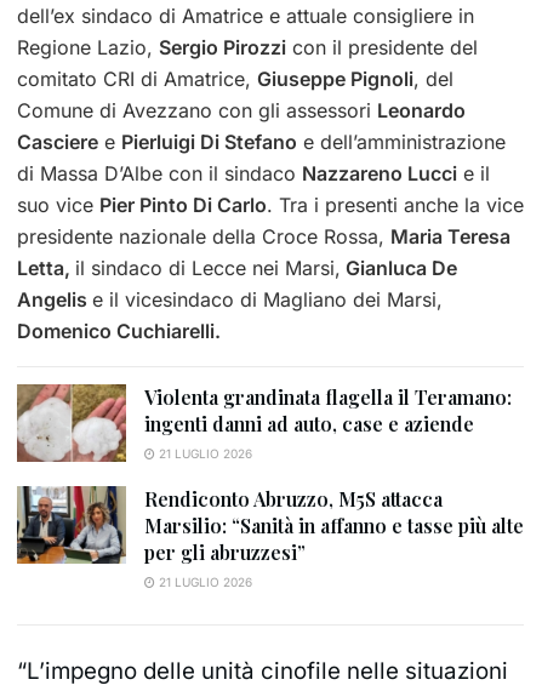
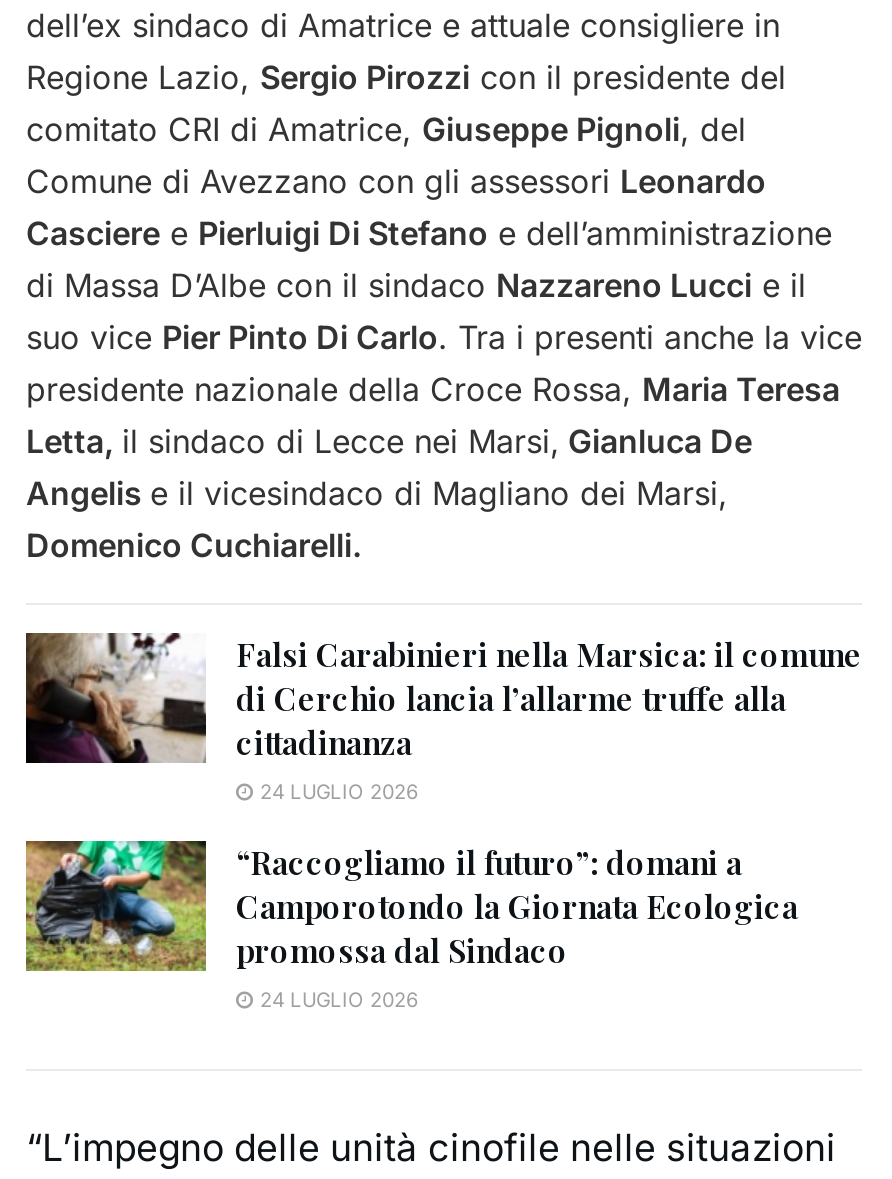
[16,383,512,463] [image] | Violenta grandinata flagella il Teramano: | ingenti danni ad auto, case e aziende | 21 LUGLIO 2026 -> [24,632,862,803] [image] | Falsi Carabinieri nella Marsica: il comune | di Cerchio lancia l’allarme truffe alla | cittadinanza | 24 LUGLIO 2026
[16,485,524,589] [image] | Rendiconto Abruzzo, M5S attacca | Marsilio: “Sanità in affanno e tasse più alte | per gli abruzzesi” | 21 LUGLIO 2026 -> [24,840,798,1011] [image] | “Raccogliamo il futuro”: domani a | Camporotondo la Giornata Ecologica | promossa dal Sindaco | 24 LUGLIO 2026

